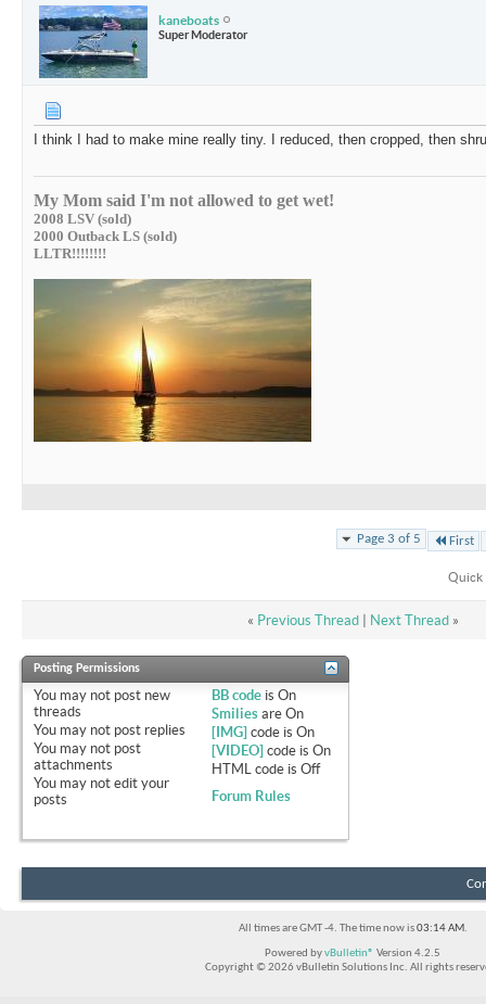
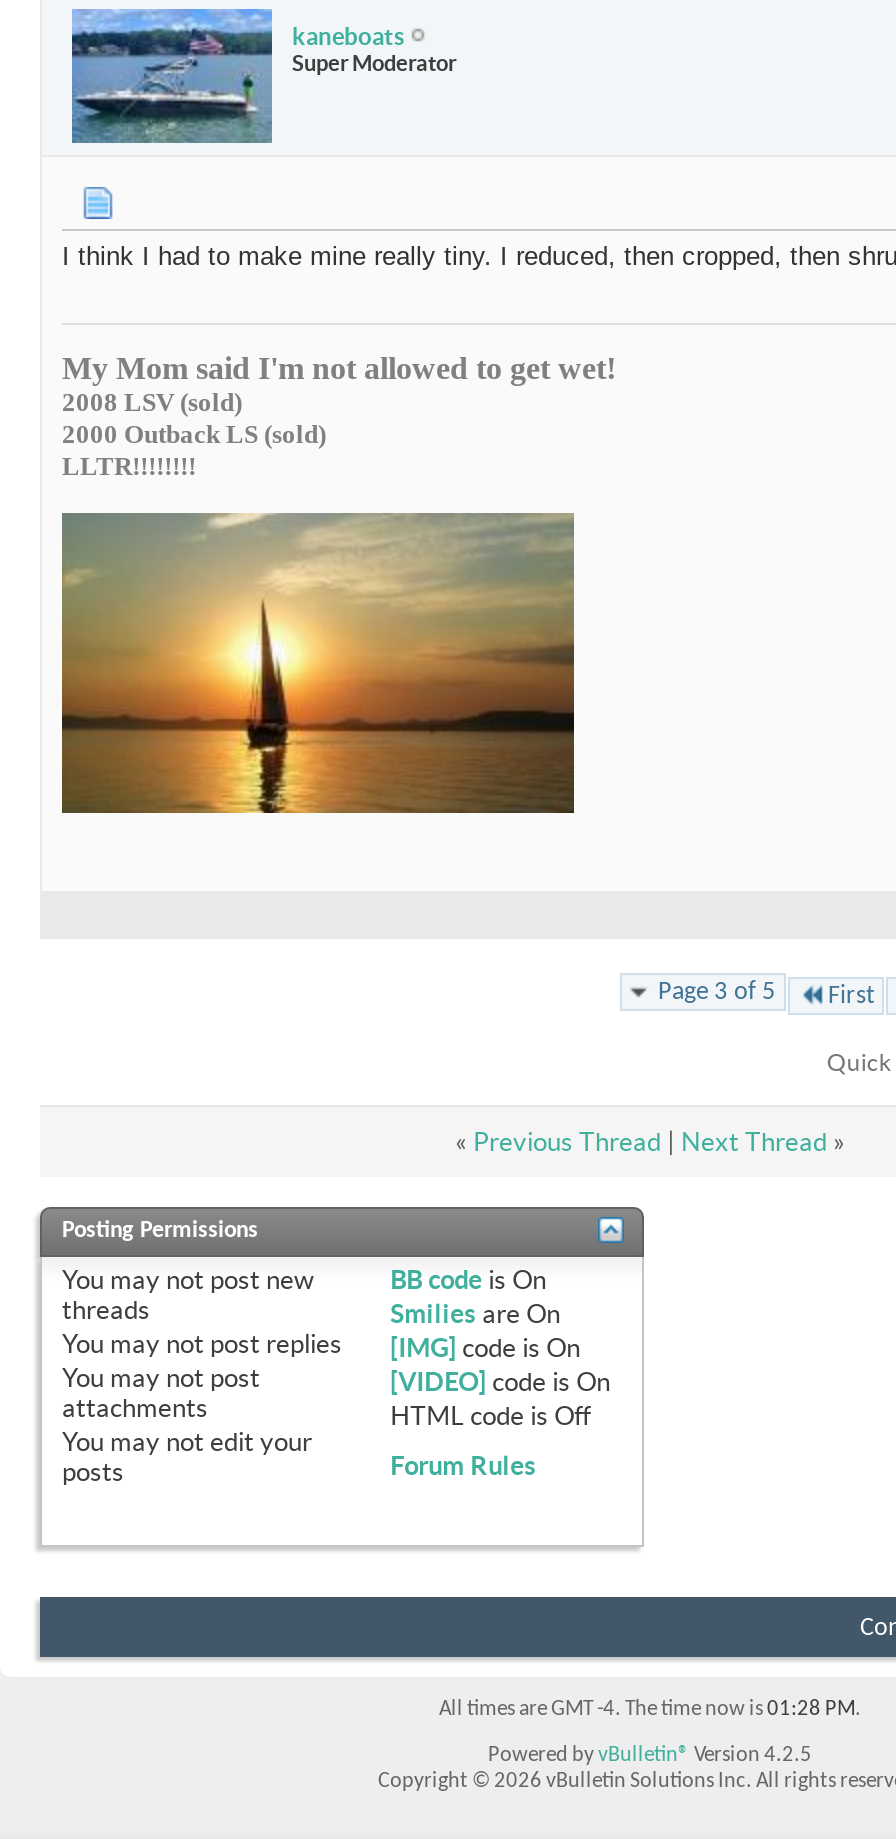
[238,922,467,934] All times are GMT -4. The time now is 03:14 AM. -> [439,1699,861,1721] All times are GMT -4. The time now is 01:28 PM.

